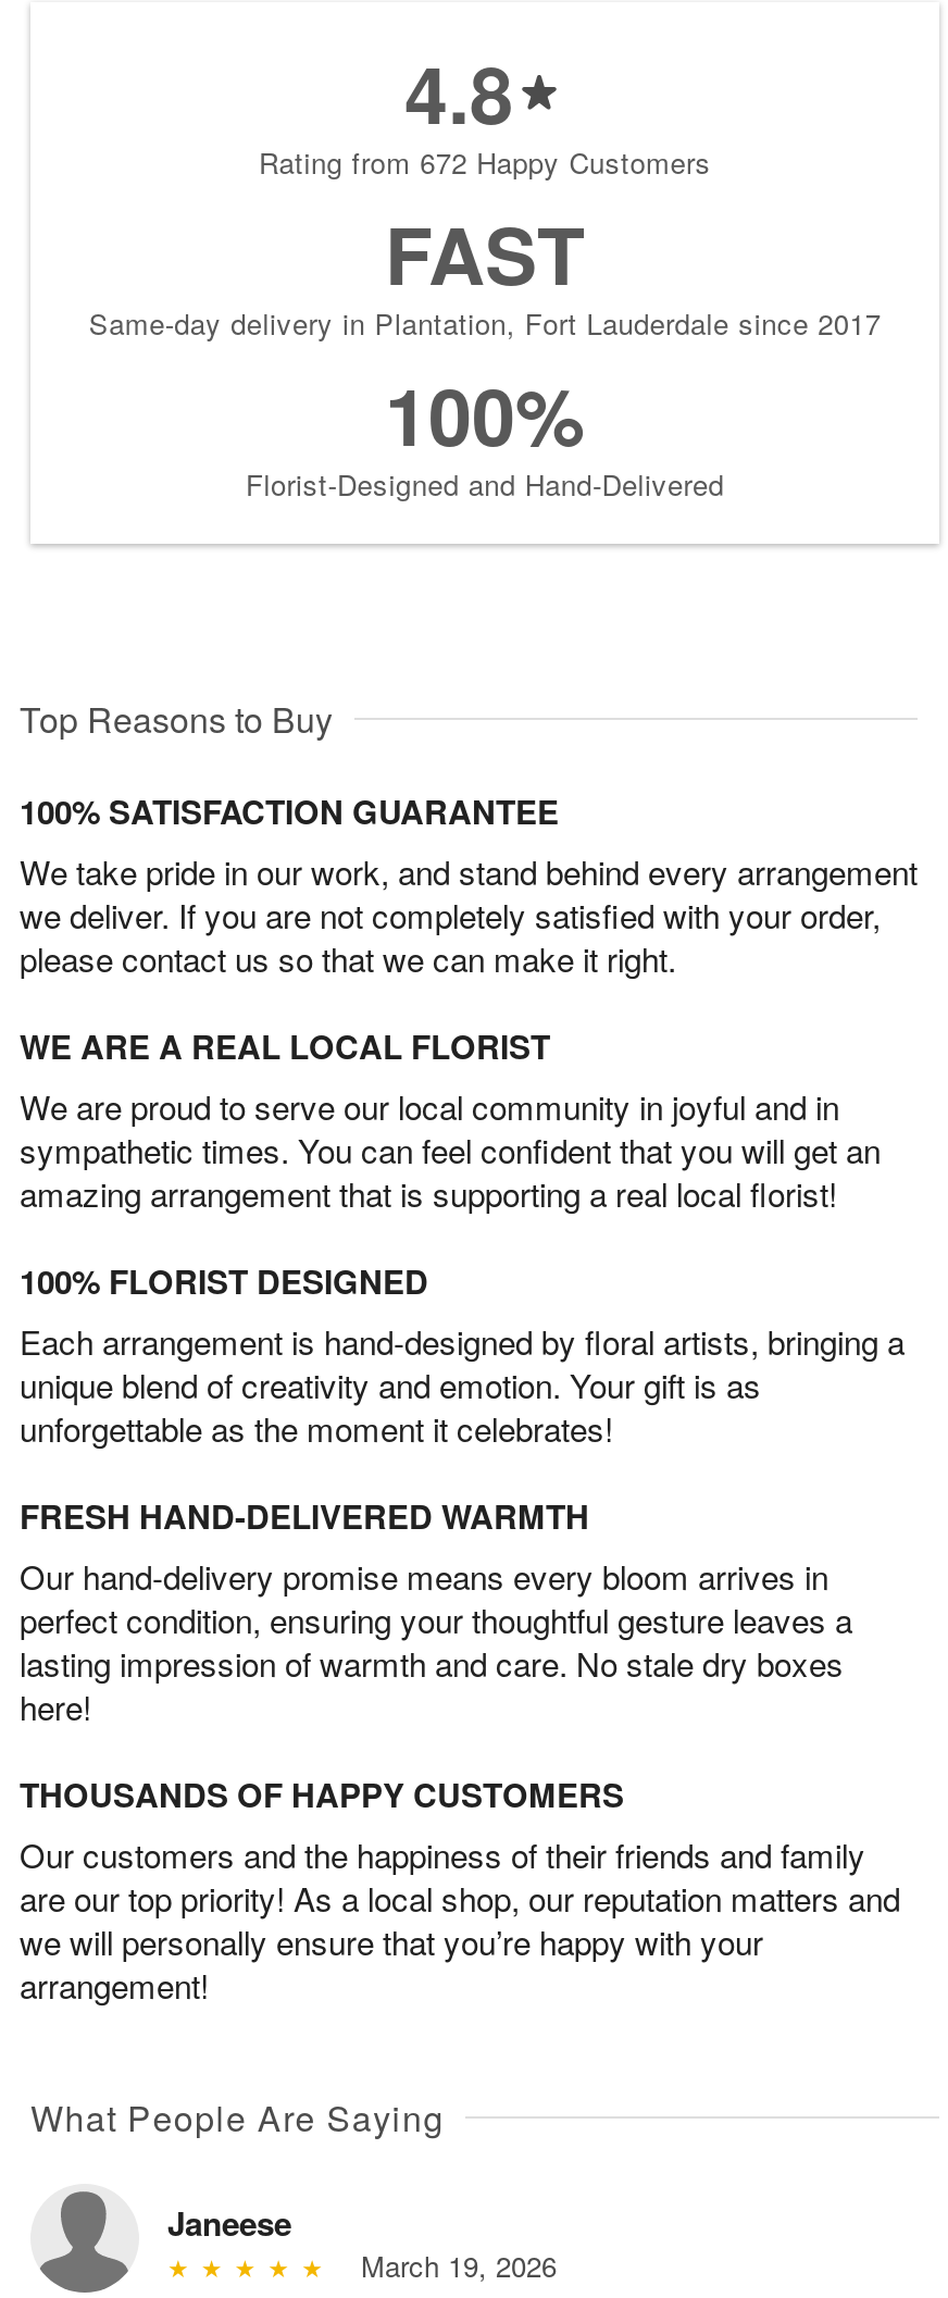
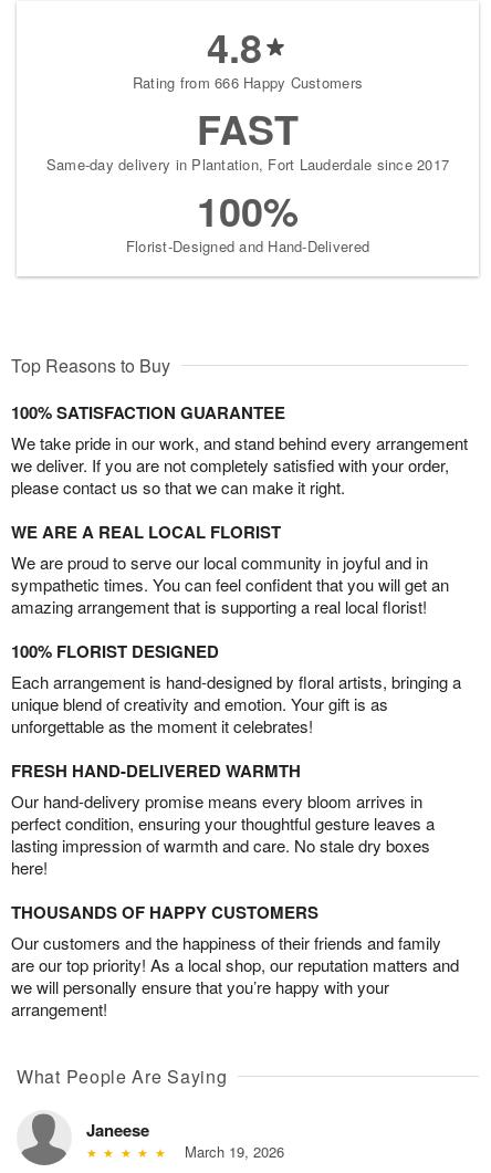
[259,141,711,183] Rating from 672 Happy Customers -> [133,72,363,93] Rating from 666 Happy Customers

